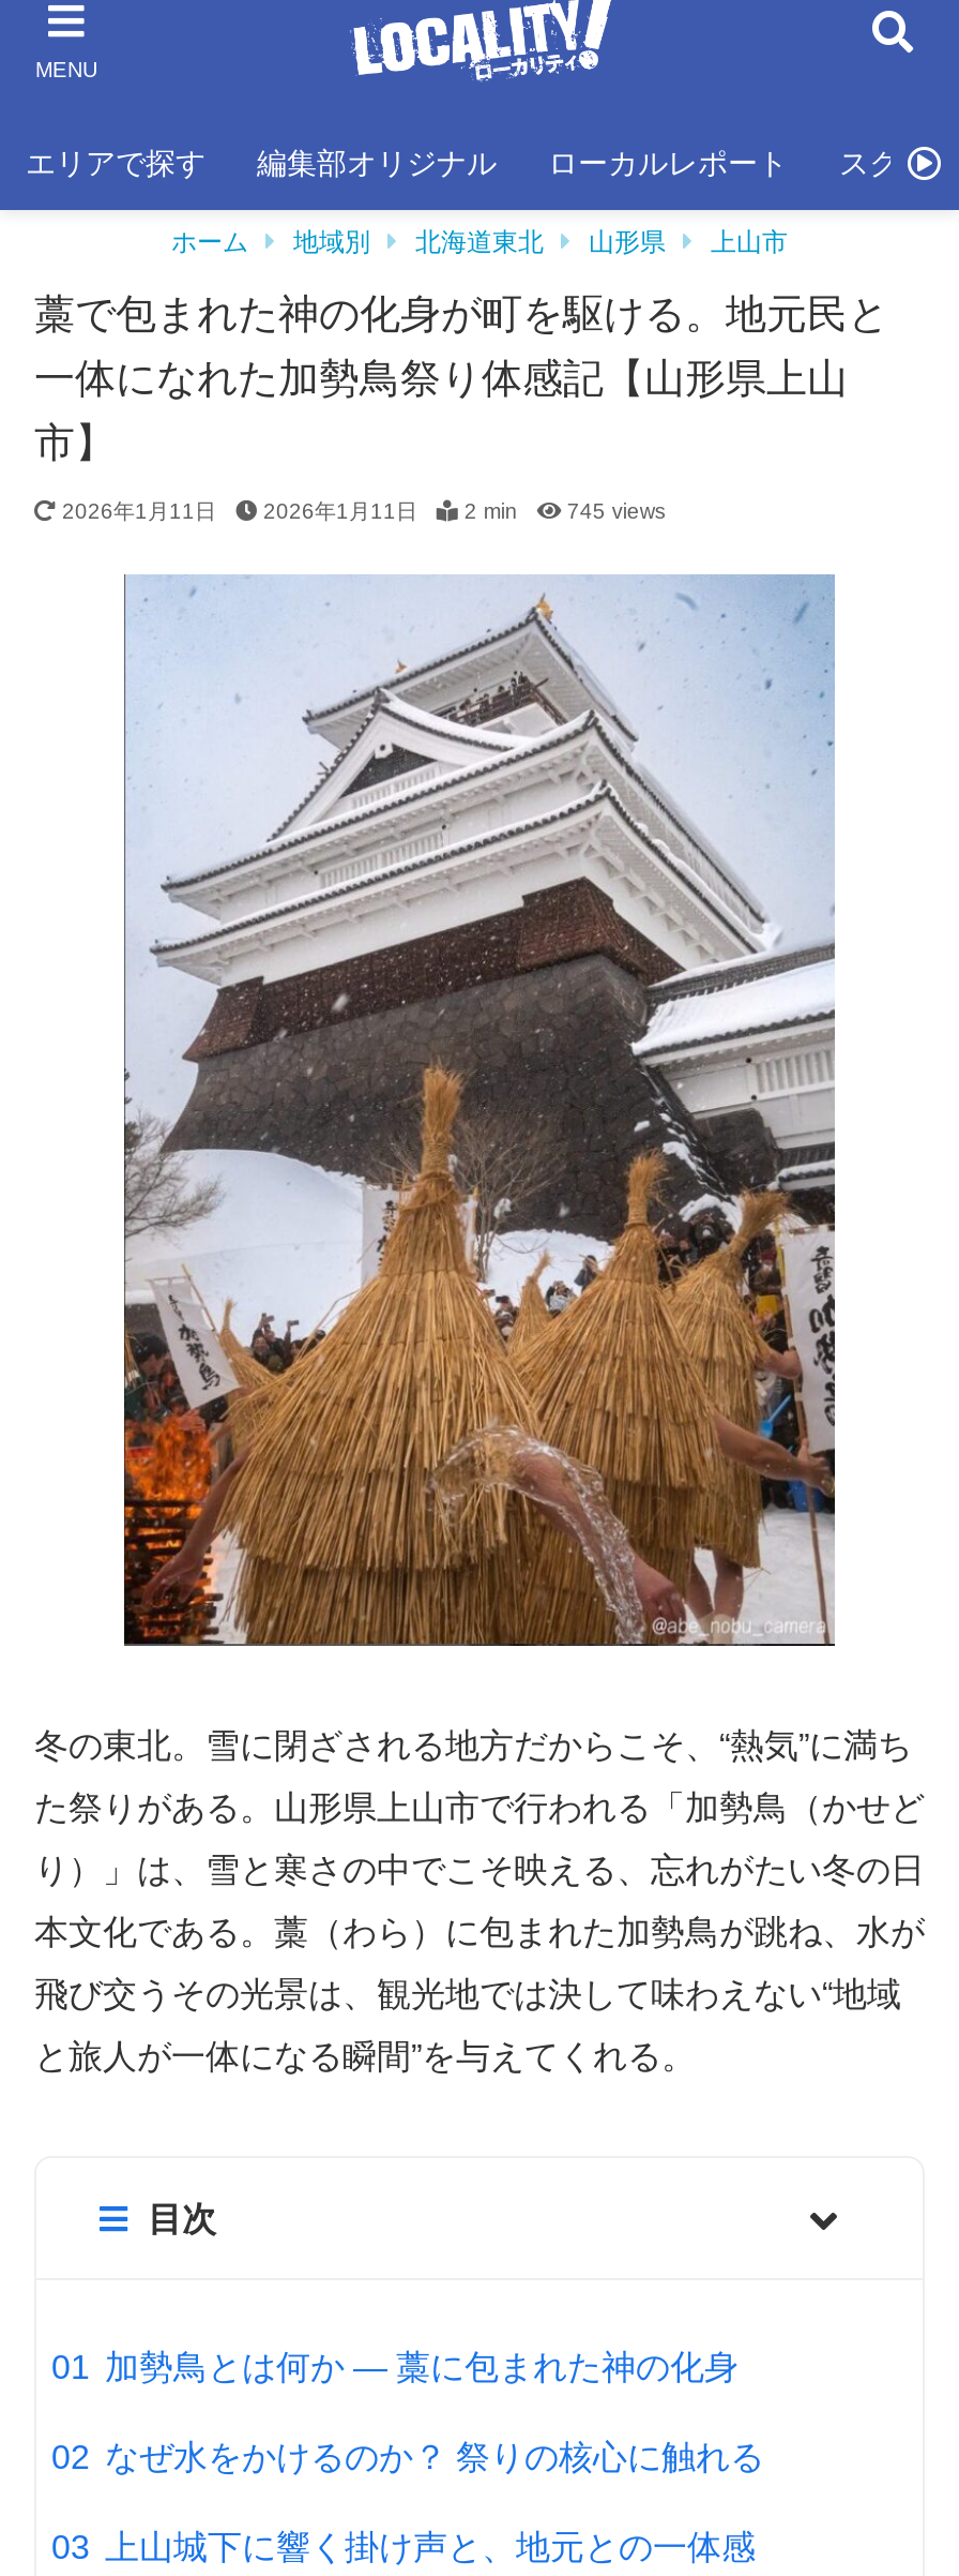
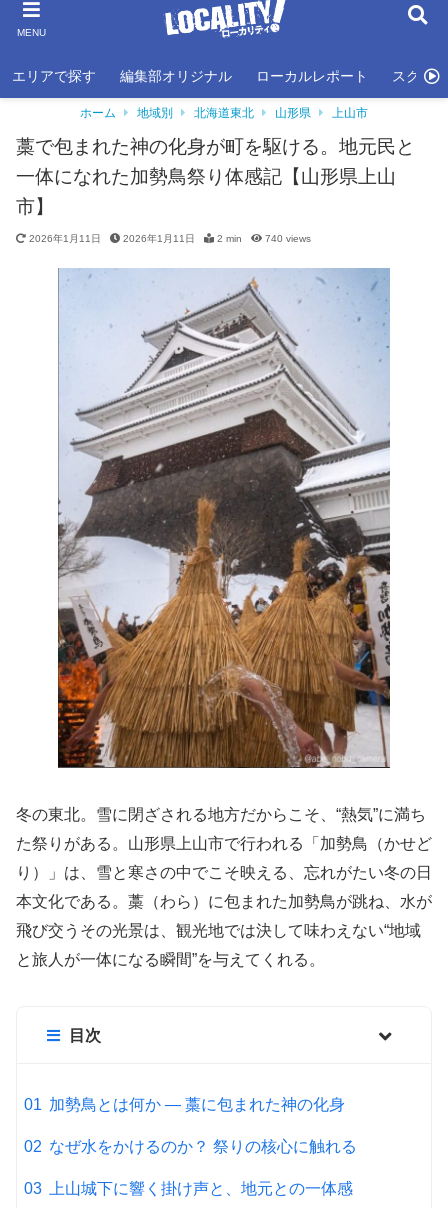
[567,499,666,523] 745 views -> [265,233,311,244] 740 views

